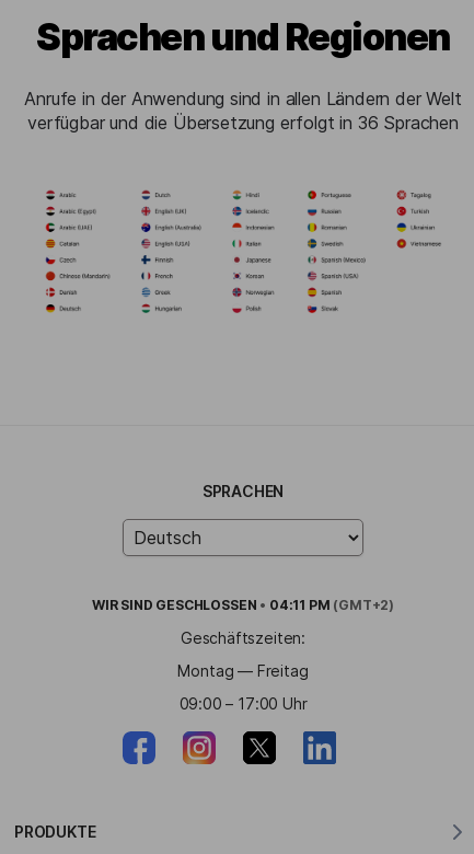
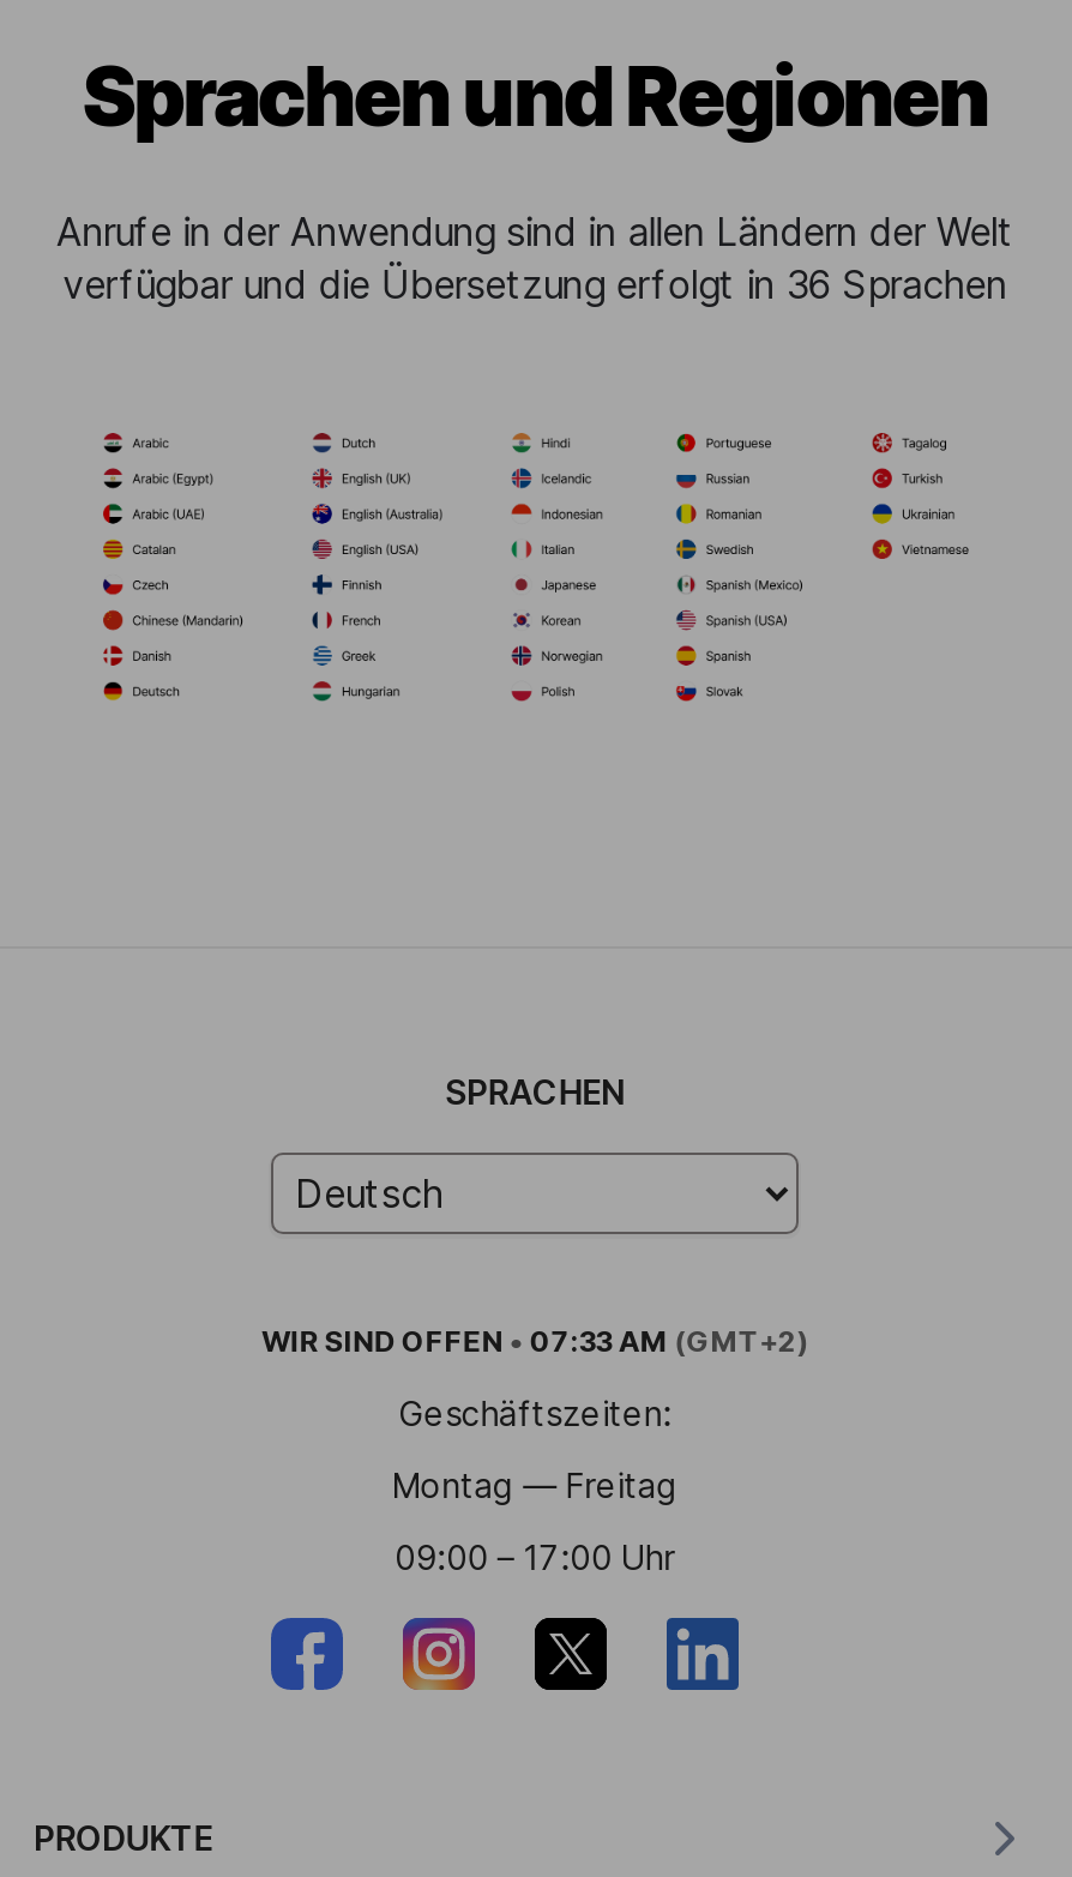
[92,597,394,614] WIR SIND GESCHLOSSEN • 04:11 PM (GMT+2) -> [261,1324,808,1360] WIR SIND OFFEN • 07:33 AM (GMT+2)

